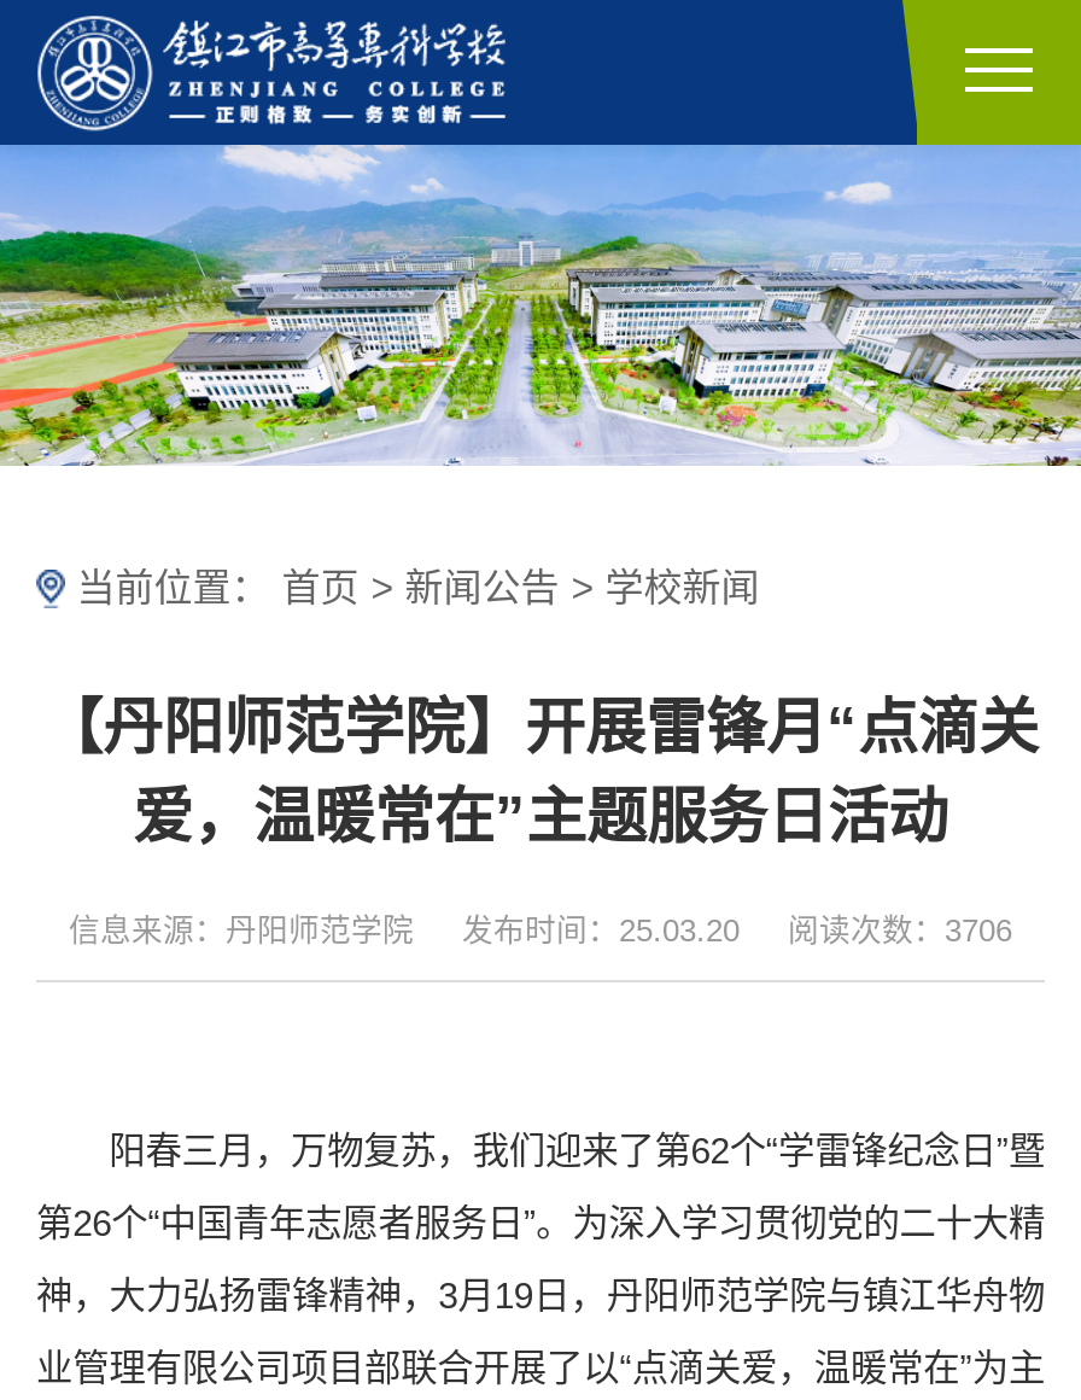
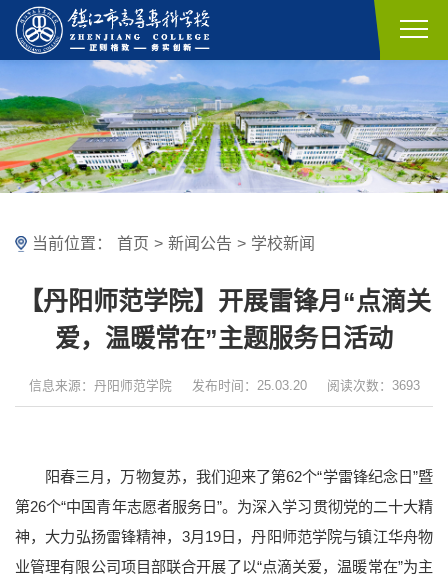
[69,914,1012,950] 信息来源：丹阳师范学院 发布时间：25.03.20 阅读次数：3706 -> [28,378,419,393] 信息来源：丹阳师范学院 发布时间：25.03.20 阅读次数：3693

